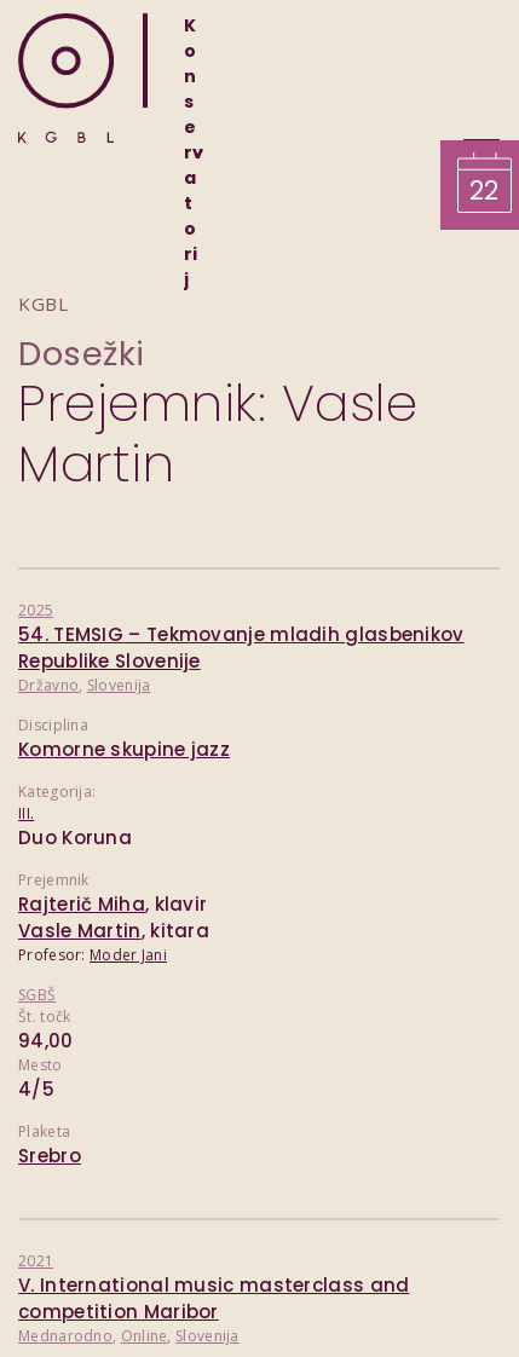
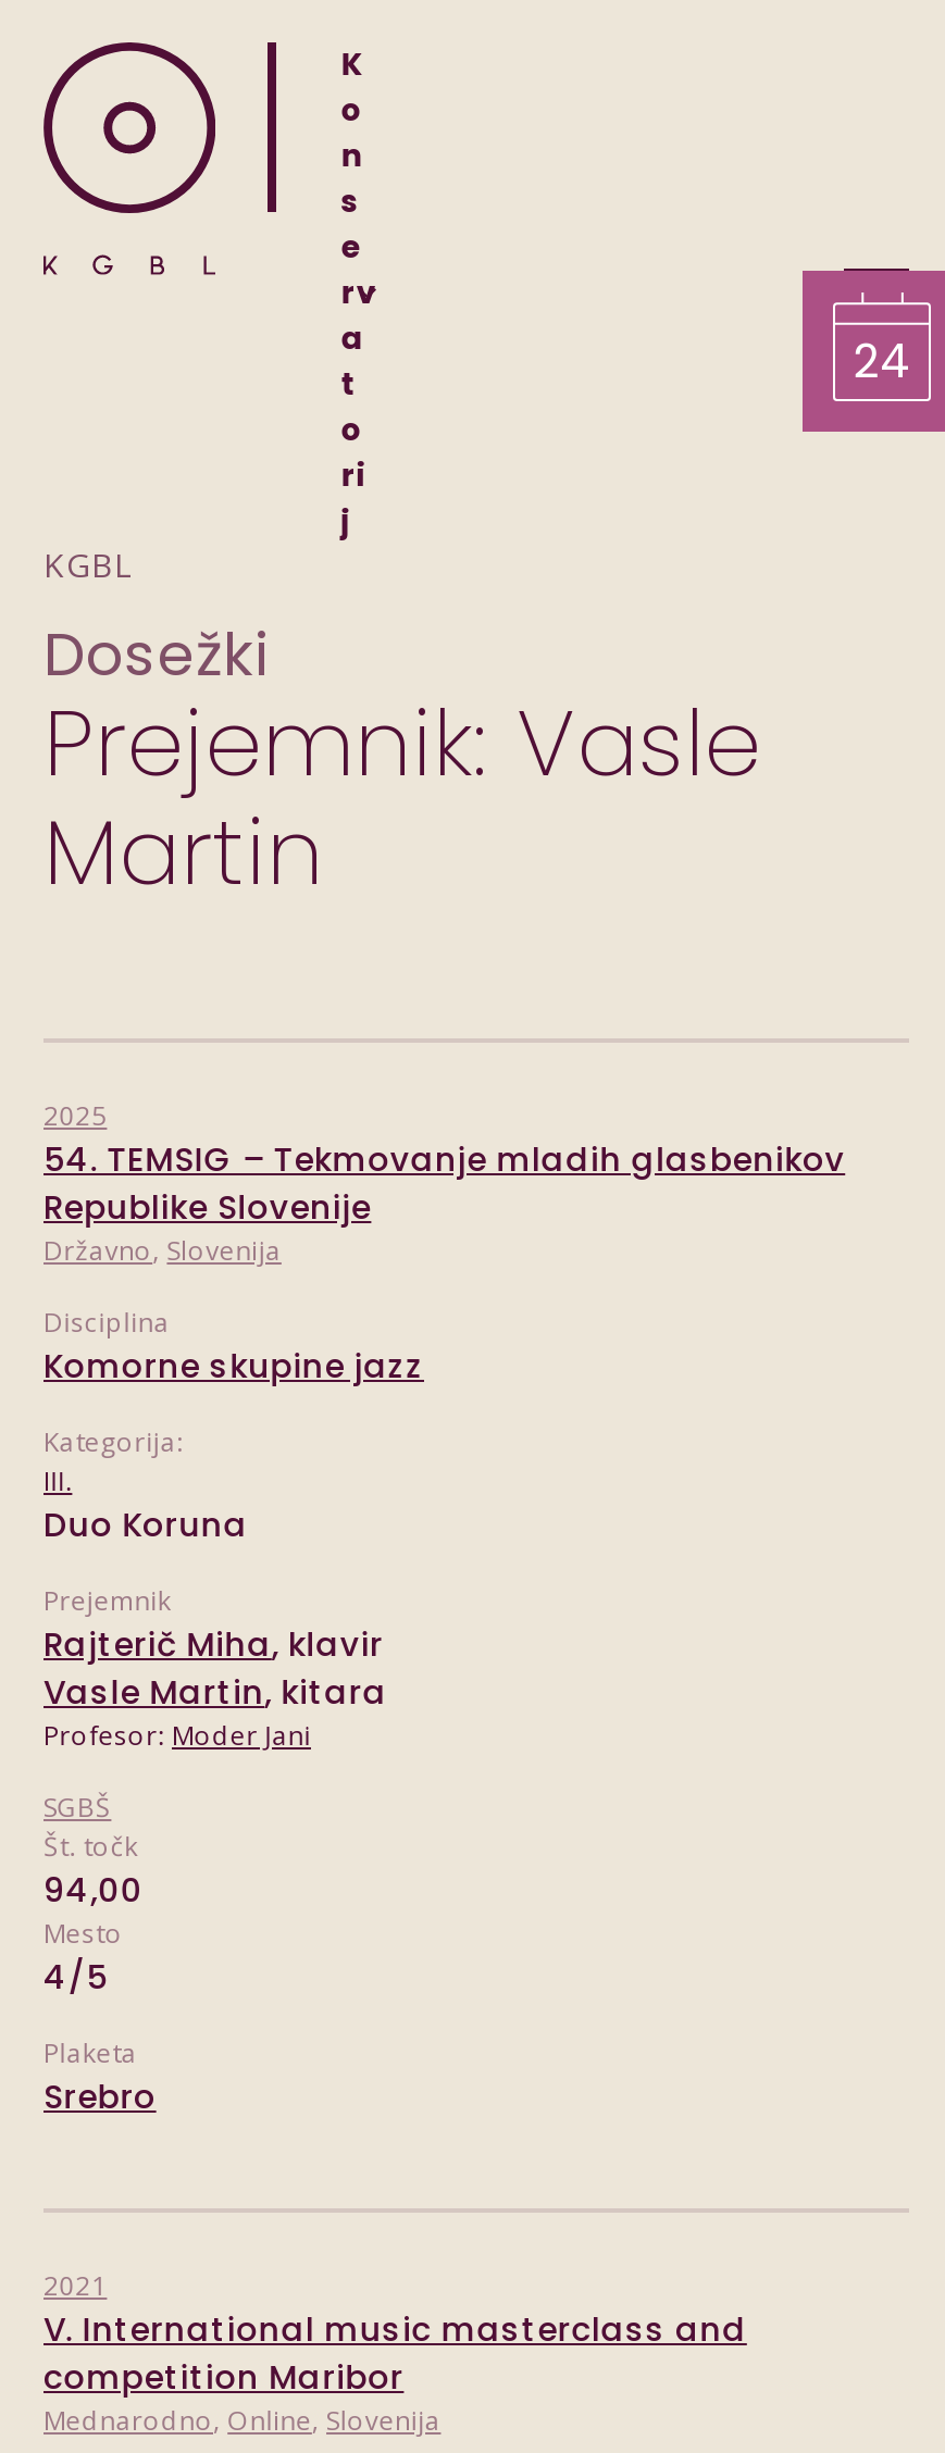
[470,173,499,208] 22 -> [853,329,910,392] 24

